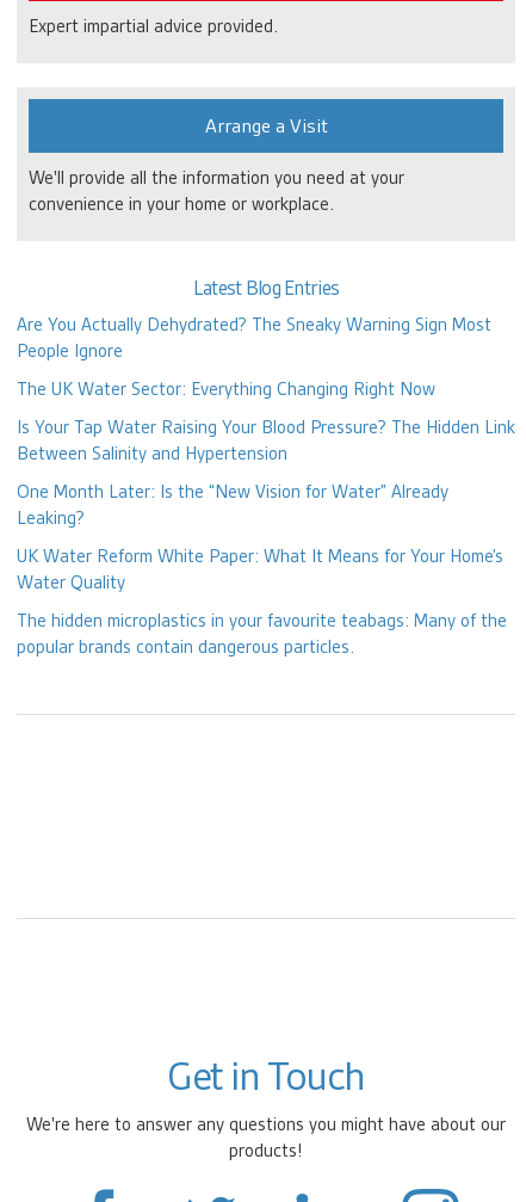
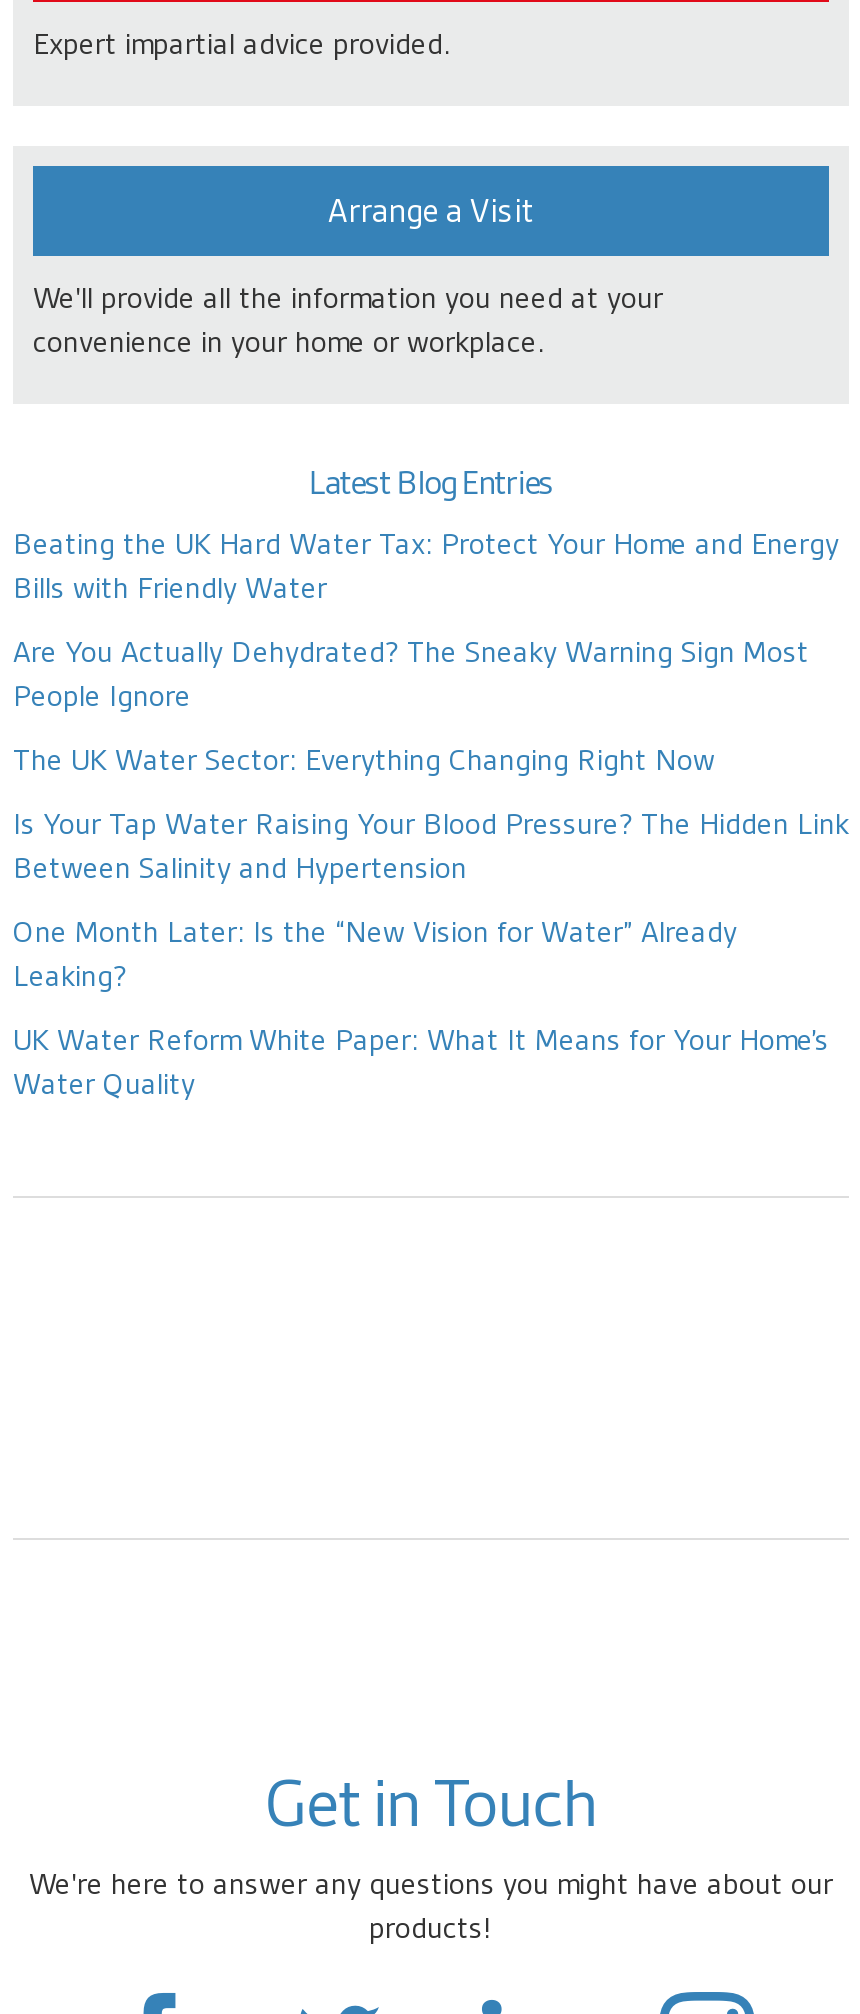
none -> [13,525,839,609] Beating the UK Hard Water Tax: Protect Your Home and Energy | Bills with Friendly Water
moved [17,313,515,595] -> [13,633,849,1105]: Are You Actually Dehydrated? The Sneaky Warning Sign Most | People Ignore | The UK Water Sector: Everything Changing Right Now | ... | UK Water Reform White Paper: What It Means for Your Home’s | Water Quality
[17,609,507,659] The hidden microplastics in your favourite teabags: Many of the | popular brands contain dangerous particles. -> none

